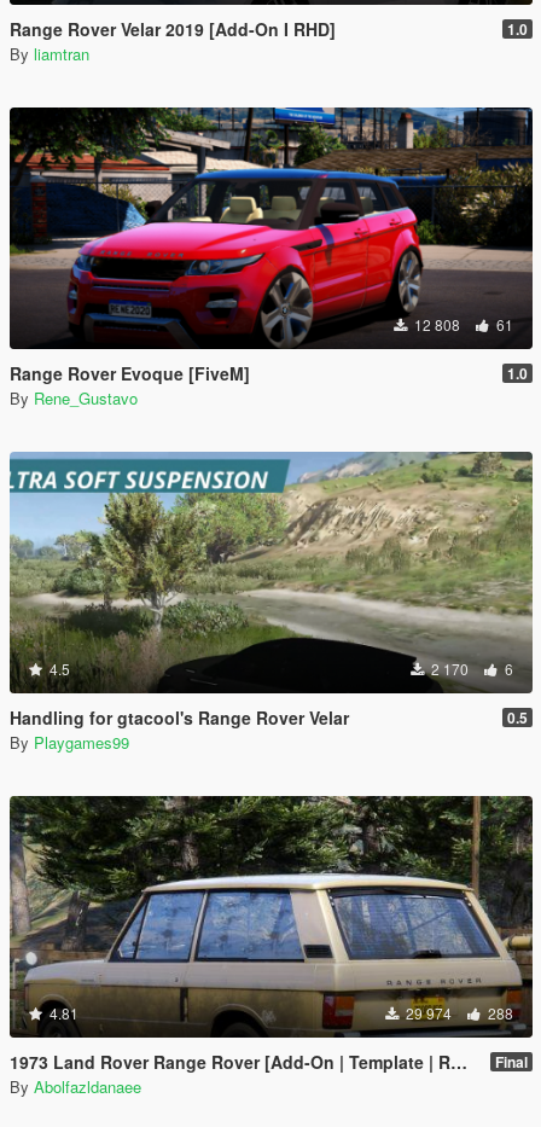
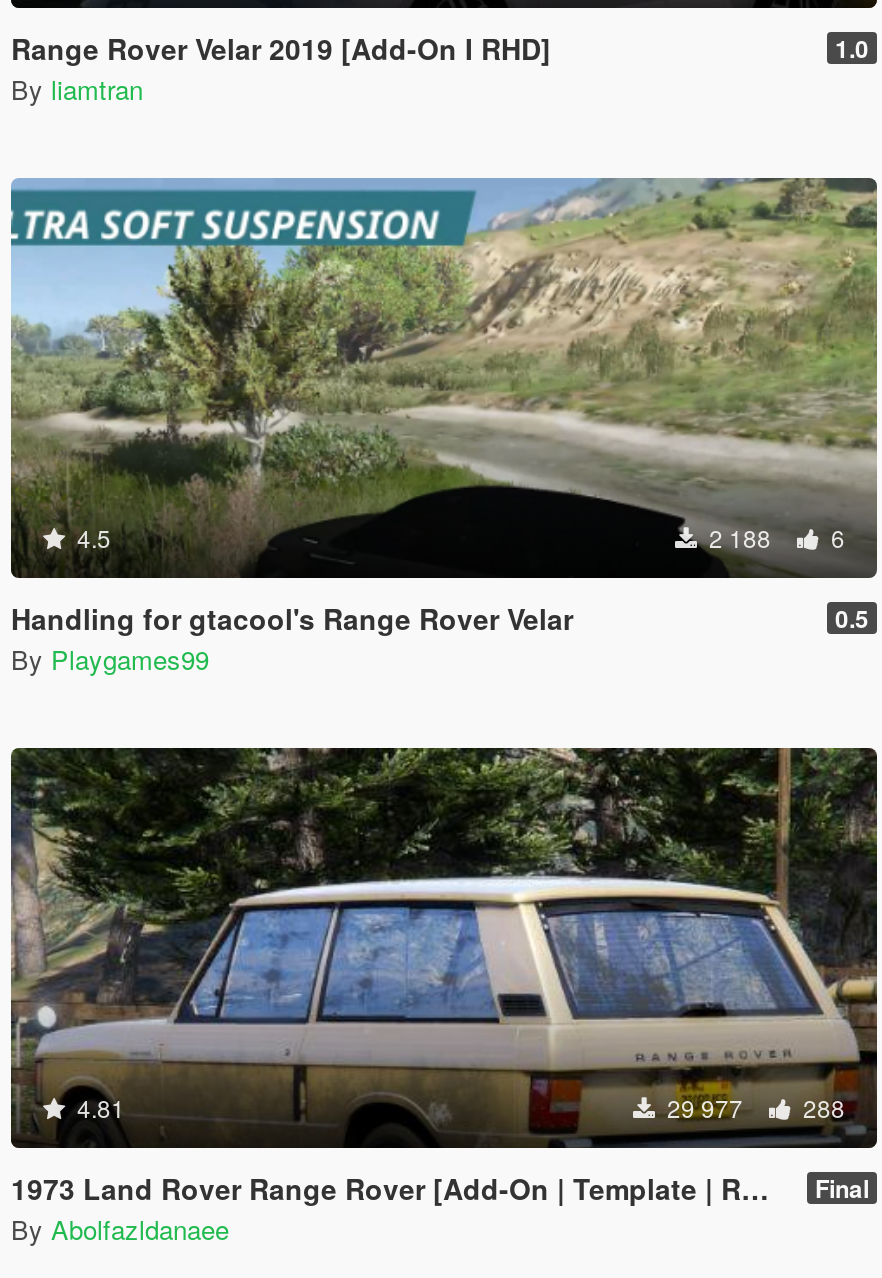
[10,106,533,409] [image] | 12 808 | 61 | Range Rover Evoque [FiveM] | 1.0 | By Rene_Gustavo -> none
[427,658,513,679] 2 170 6 -> [703,520,845,554] 2 188 6
[402,1003,513,1023] 29 974 288 -> [661,1090,845,1124] 29 977 288

